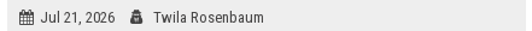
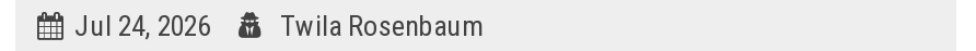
[40,8,264,26] Jul 21, 2026 Twila Rosenbaum -> [74,10,481,42] Jul 24, 2026 Twila Rosenbaum

